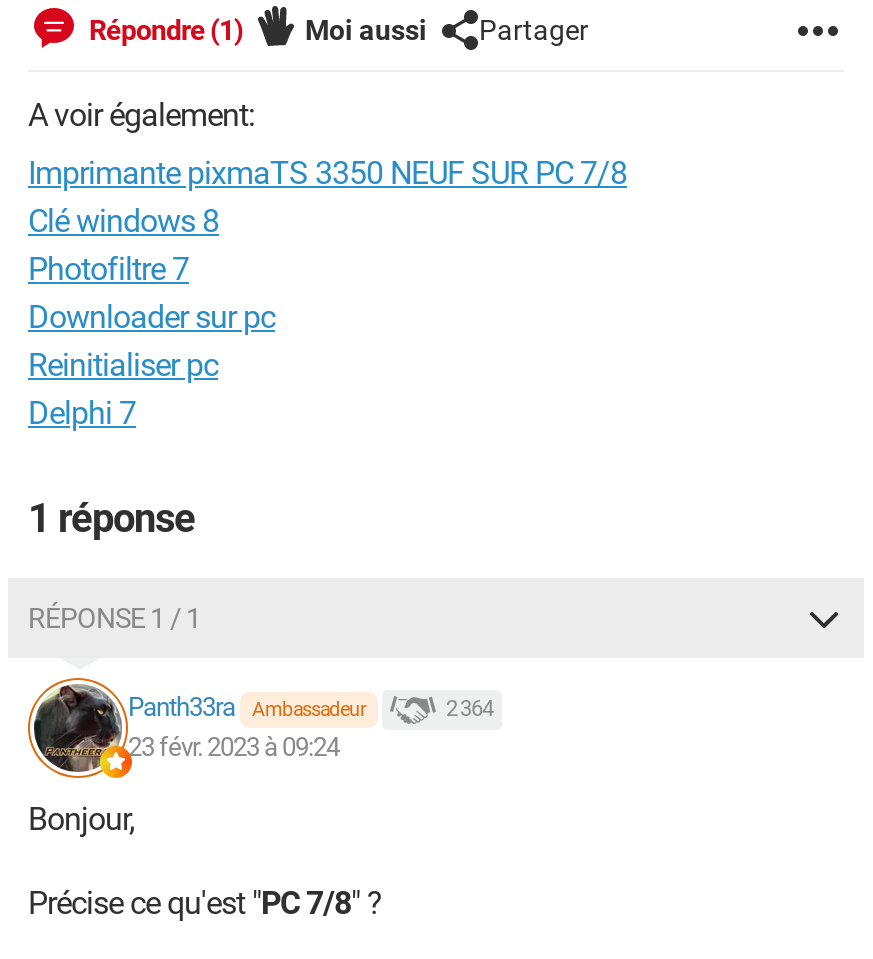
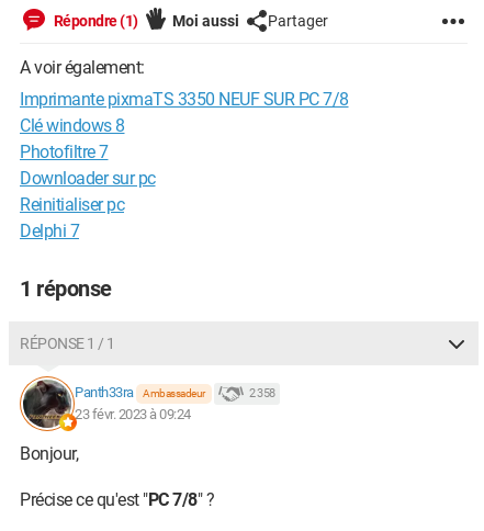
[446,696,493,722] 2 364 -> [249,386,275,400] 2 358

